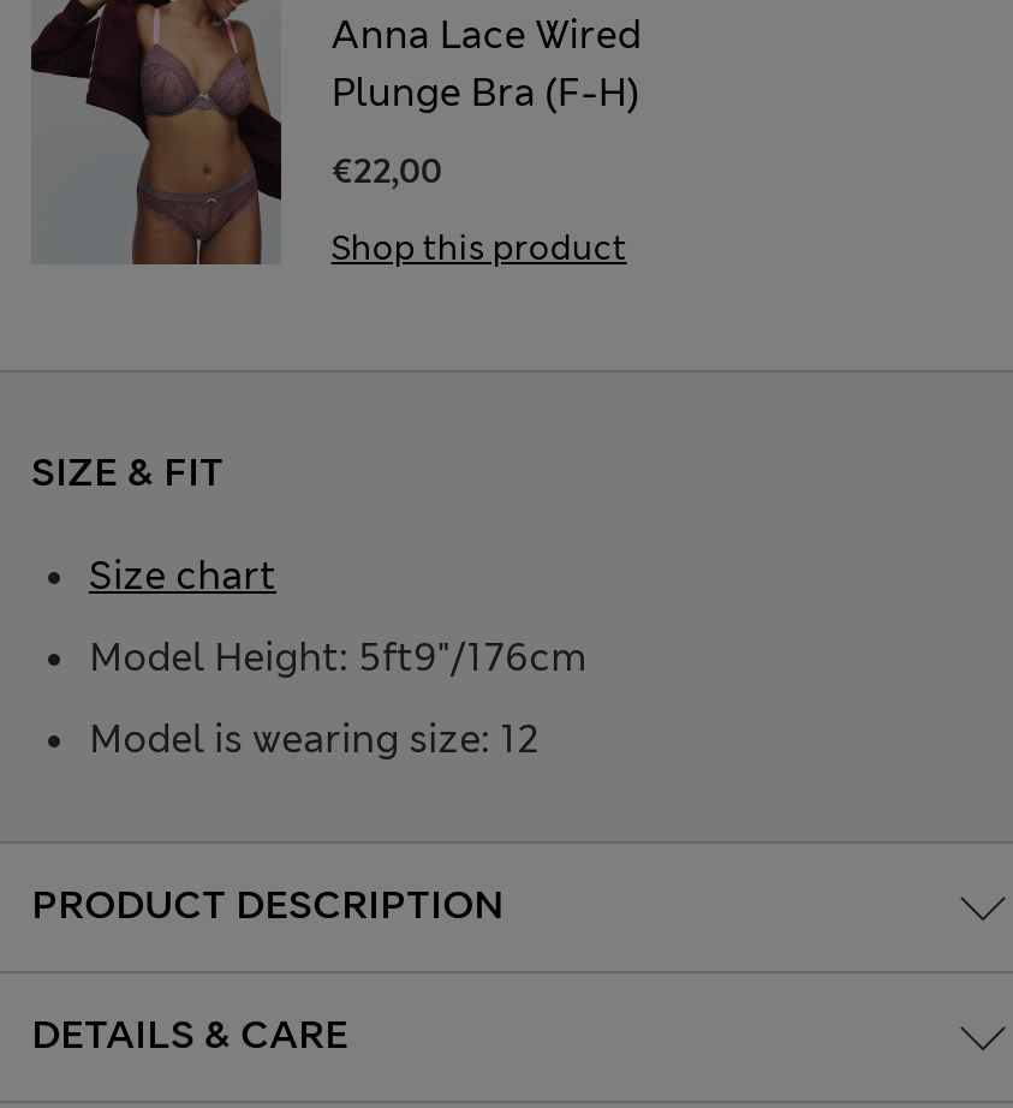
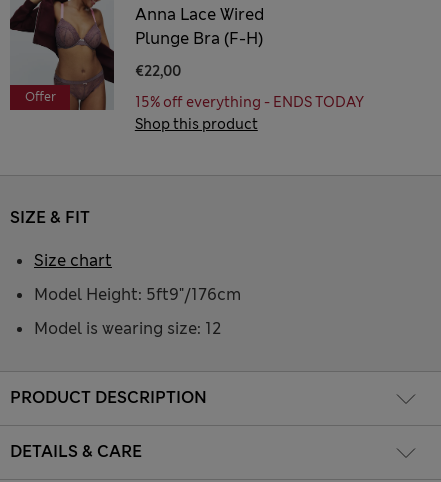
none -> [24,89,55,105] Offer
none -> [135,93,364,111] 15% off everything - ENDS TODAY

